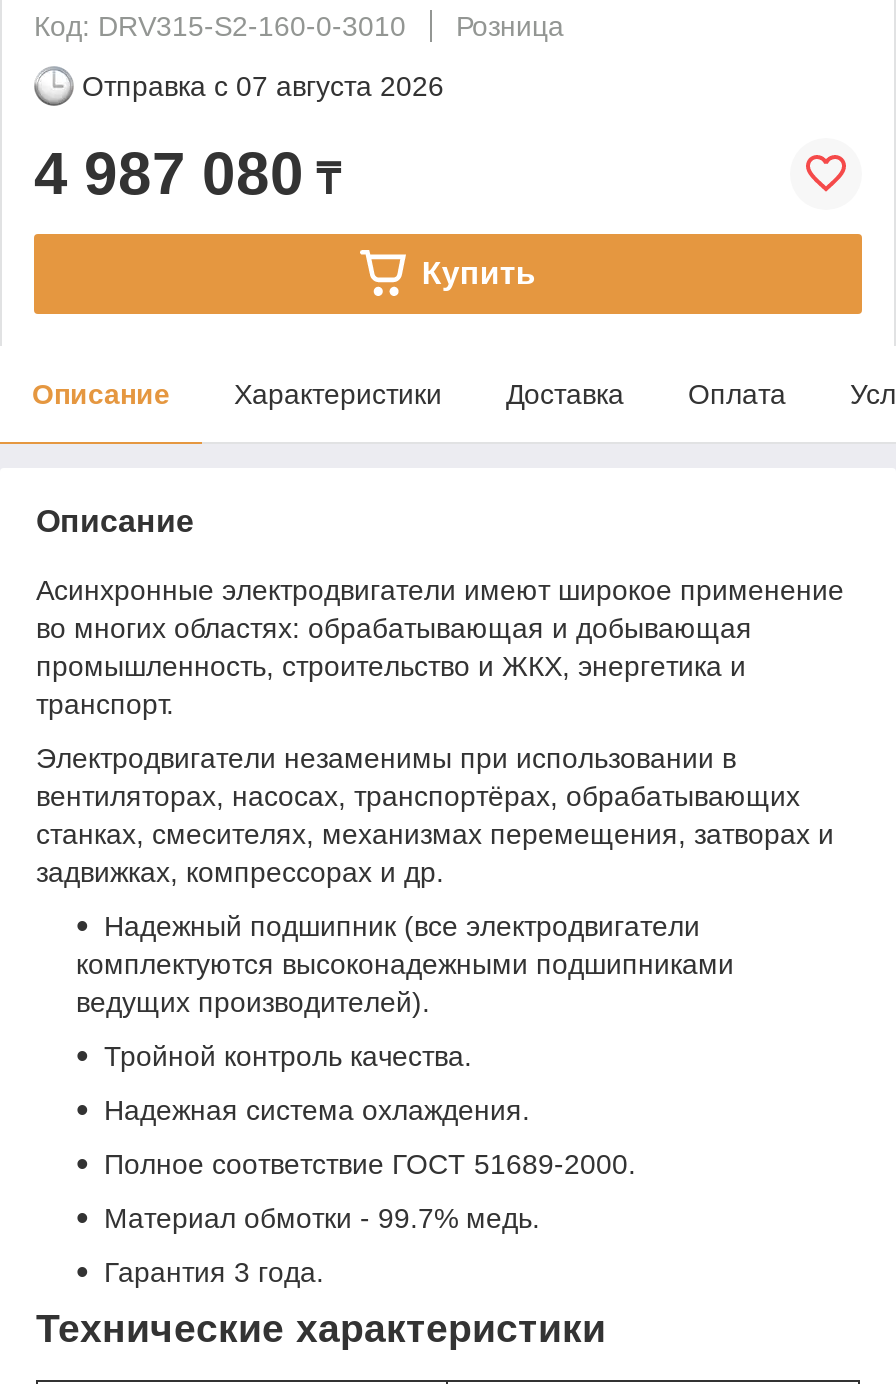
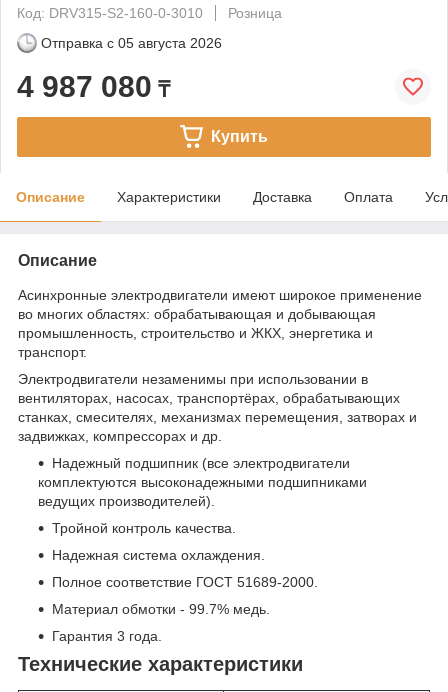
[82,70,444,102] Отправка с 07 августа 2026 -> [41,35,222,51] Отправка с 05 августа 2026

